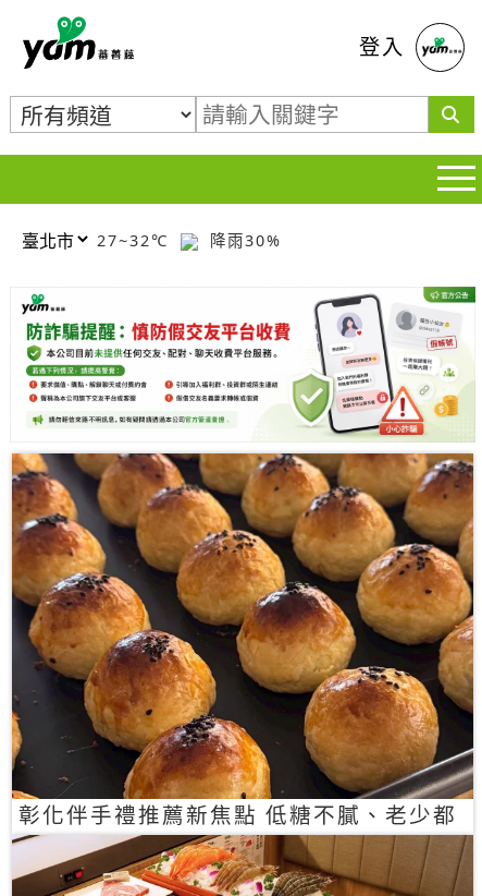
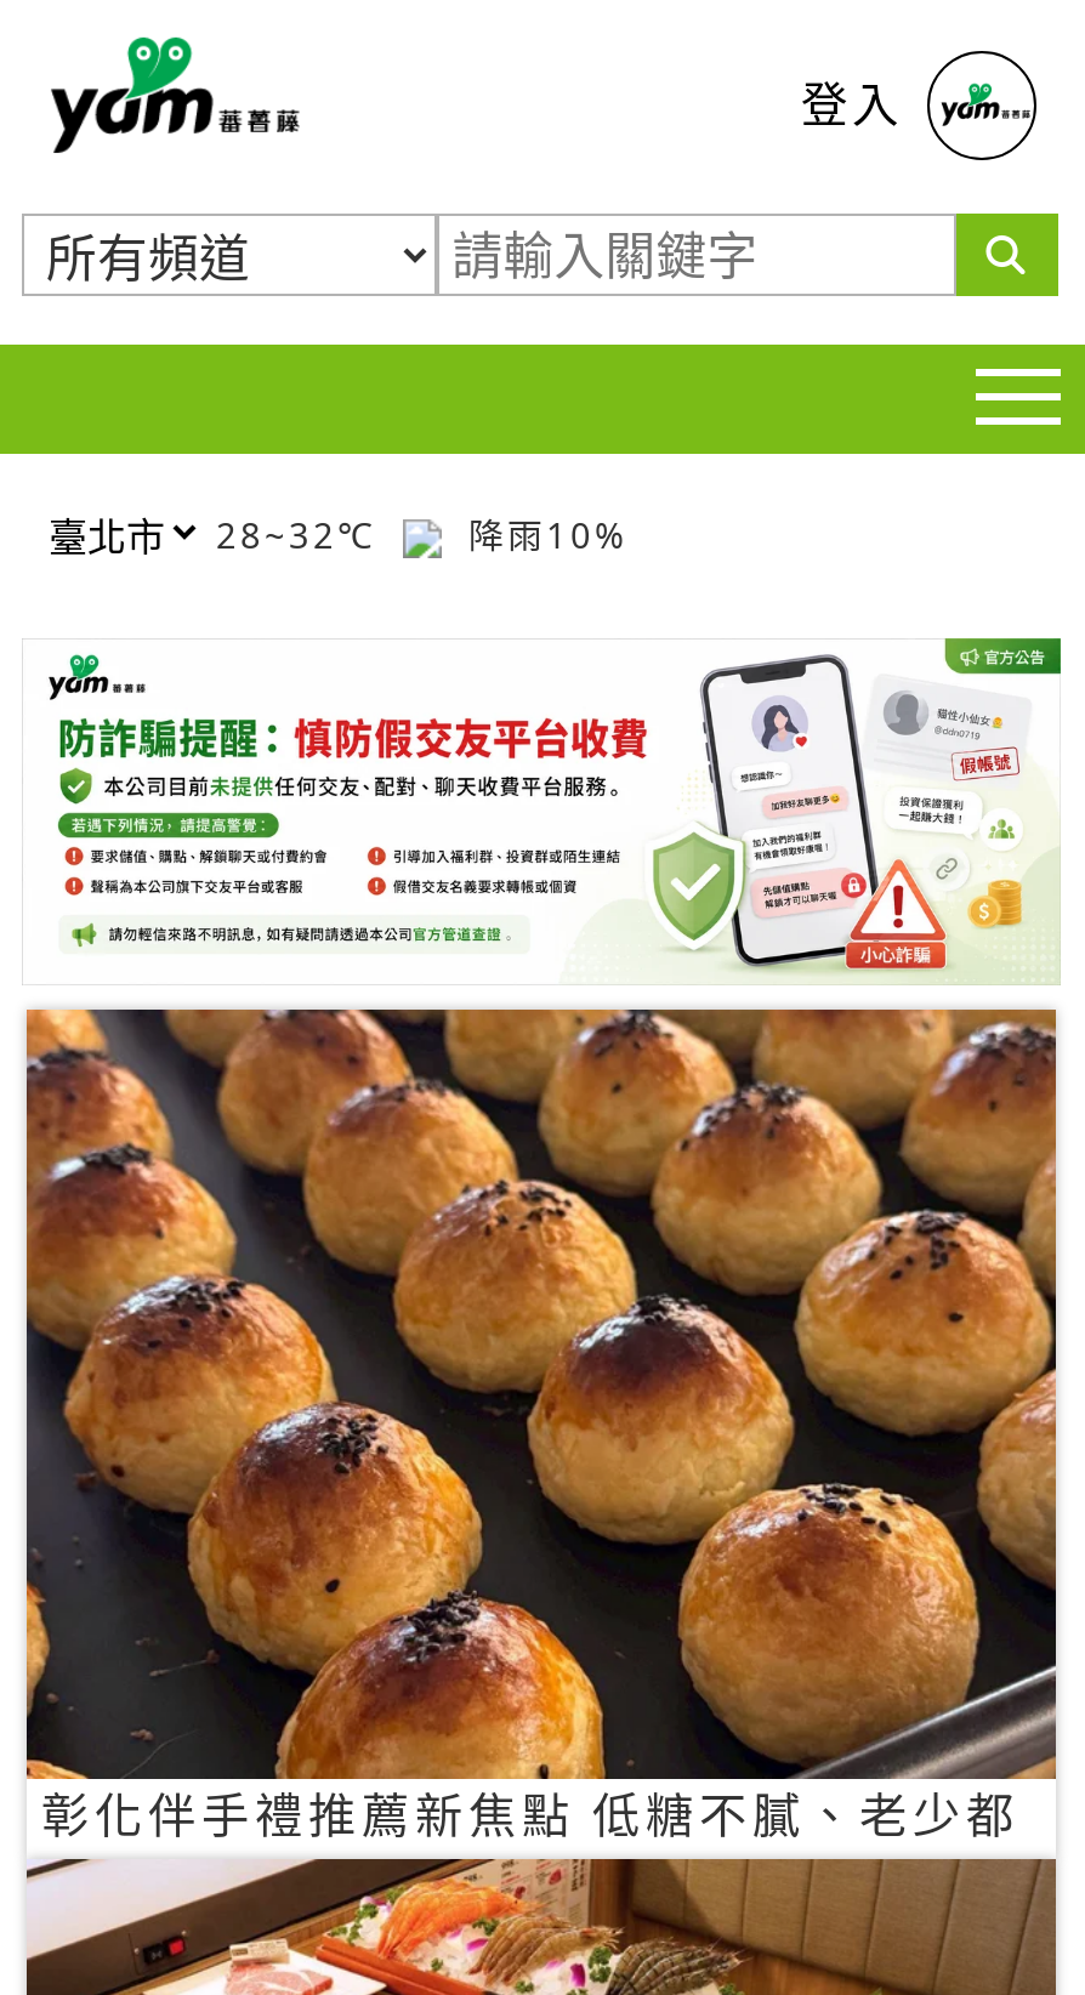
[97,229,175,250] 27~32℃ -> [216,511,391,557] 28~32℃
[203,229,282,250] 降雨30% -> [454,511,629,557] 降雨10%

